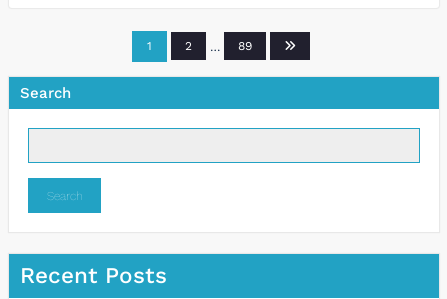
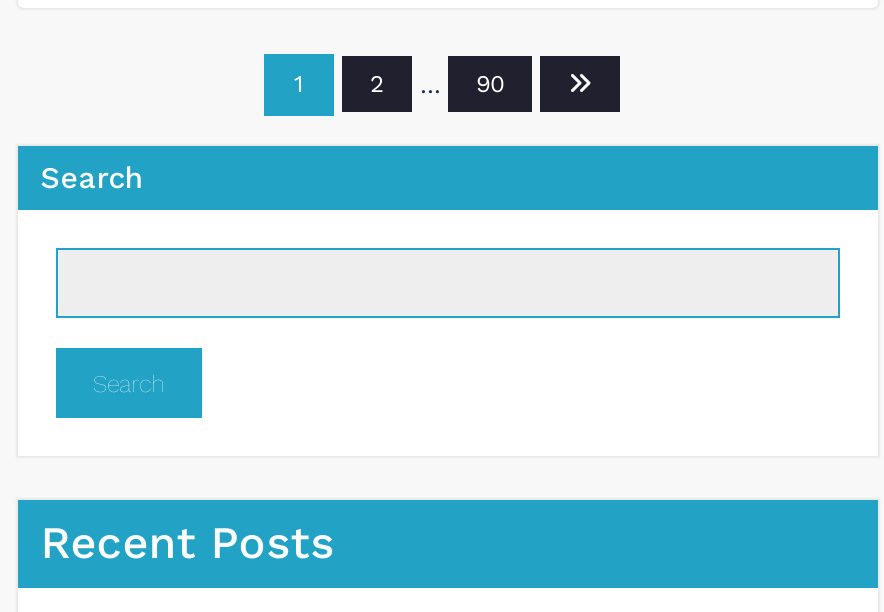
[238,39,252,53] 89 -> [476,70,504,98] 90

